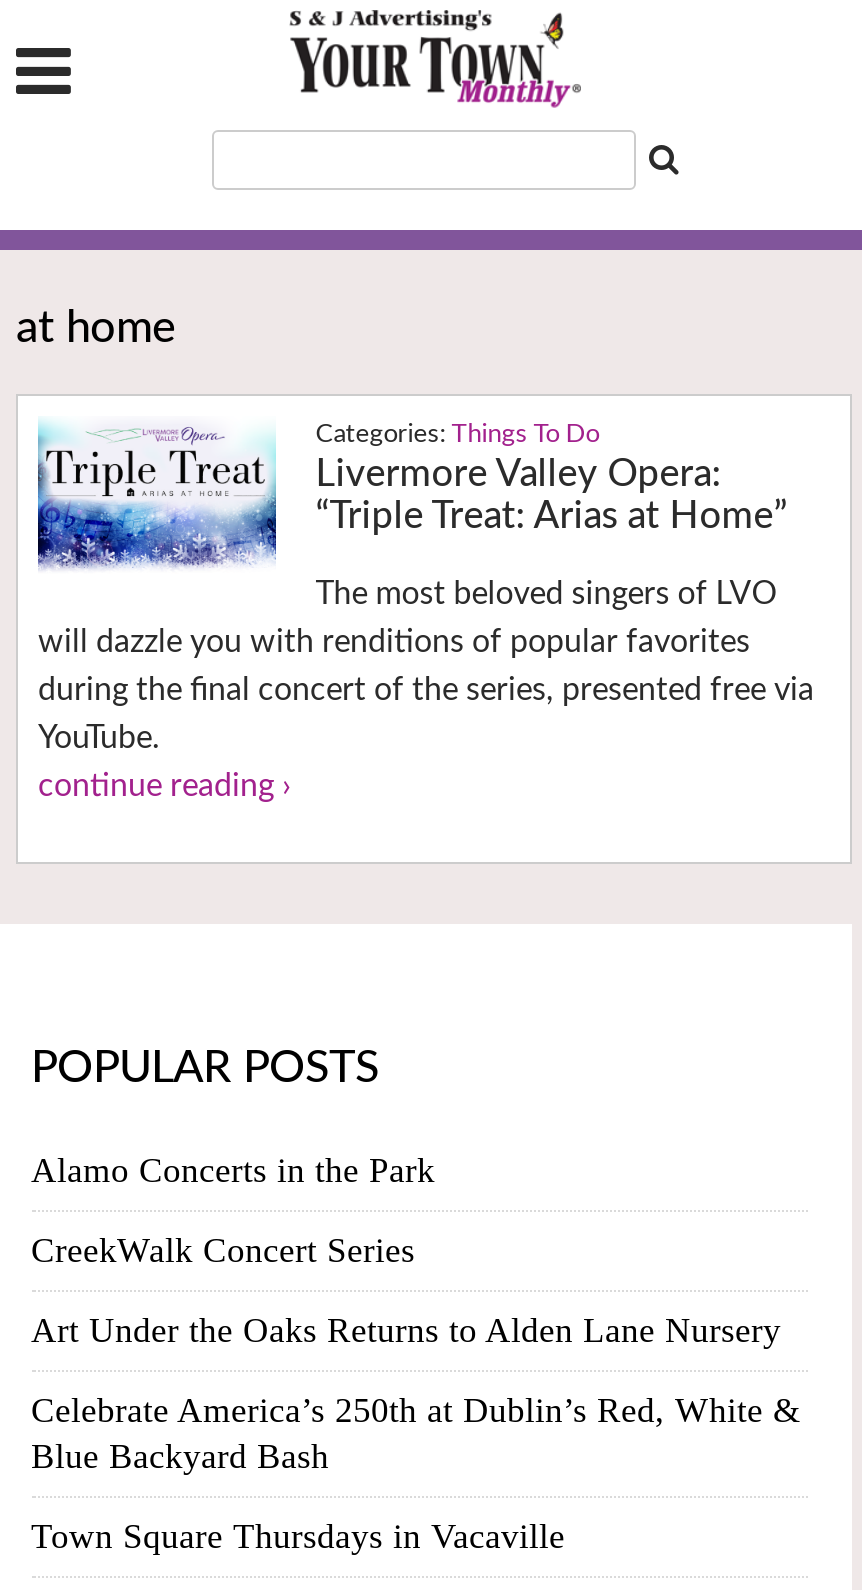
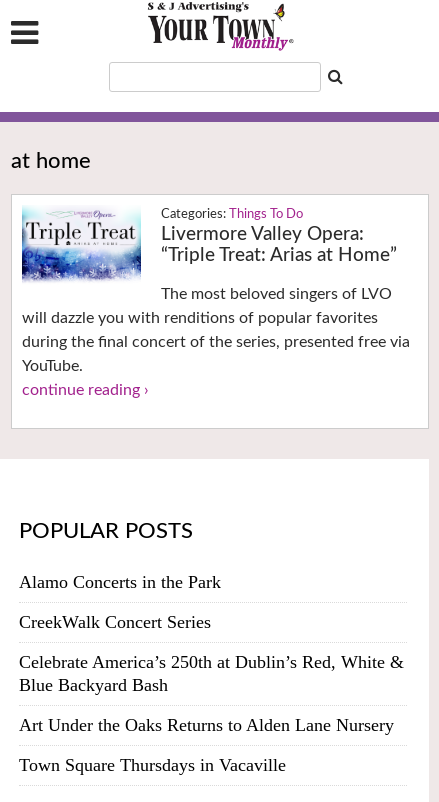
moved [31,1310,781,1350] -> [18,715,393,735]: Art Under the Oaks Returns to Alden Lane Nursery
moved [31,1390,801,1476] -> [18,652,403,695]: Celebrate America’s 250th at Dublin’s Red, White & | Blue Backyard Bash

